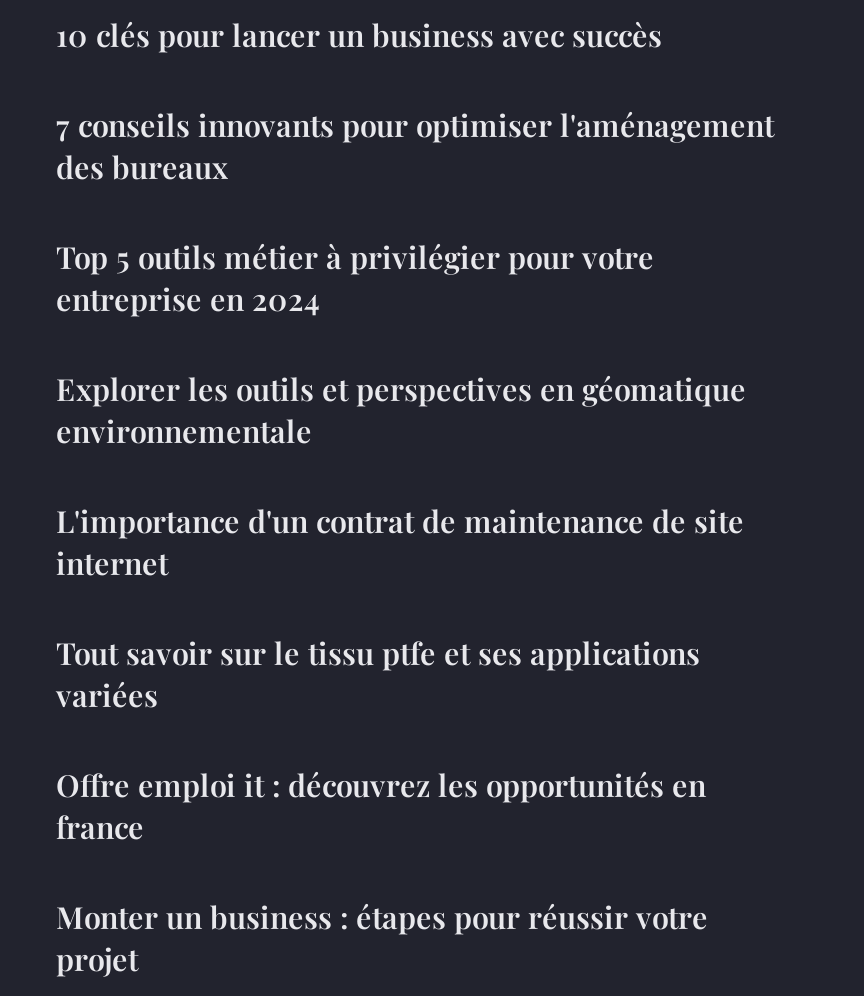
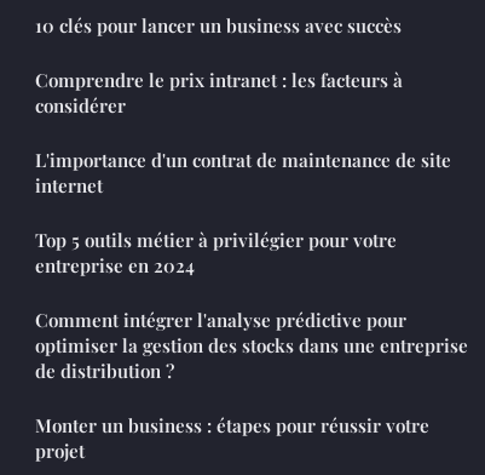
[56,105,774,451] 7 conseils innovants pour optimiser l'aménagement | des bureaux | Explorer les outils et perspectives en géomatique | environnementale -> [35,68,403,117] Comprendre le prix intranet : les facteurs à | considérer
moved [56,237,654,319] -> [35,228,397,277]: Top 5 outils métier à privilégier pour votre | entreprise en 2024
moved [56,501,744,583] -> [35,148,451,197]: L'importance d'un contrat de maintenance de site | internet
[56,633,700,715] Tout savoir sur le tissu ptfe et ses applications | variées -> none
[56,765,706,847] Offre emploi it : découvrez les opportunités en | france -> [35,308,468,383] Comment intégrer l'analyse prédictive pour | optimiser la gestion des stocks dans une entreprise | de distribution ?

